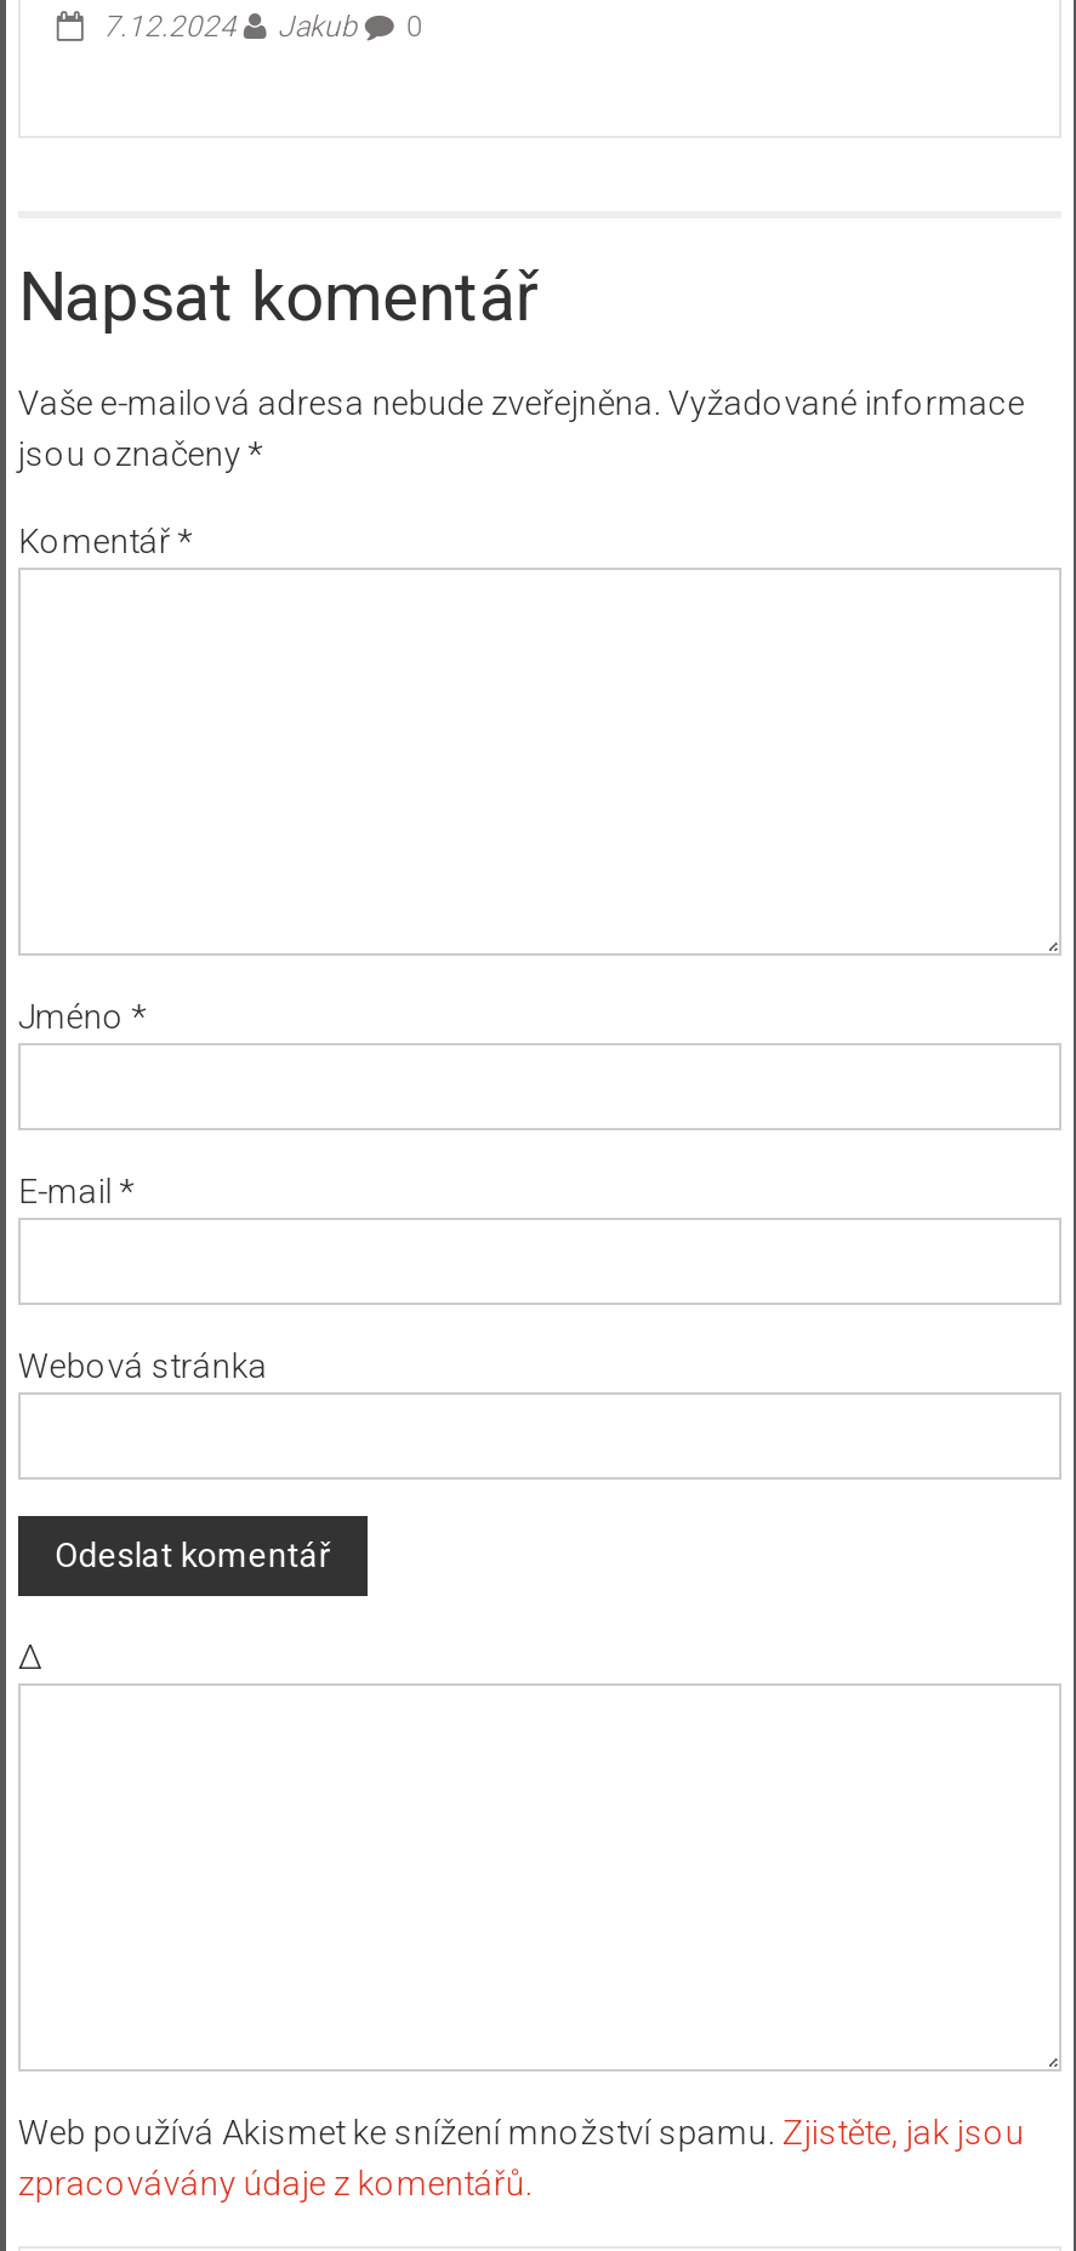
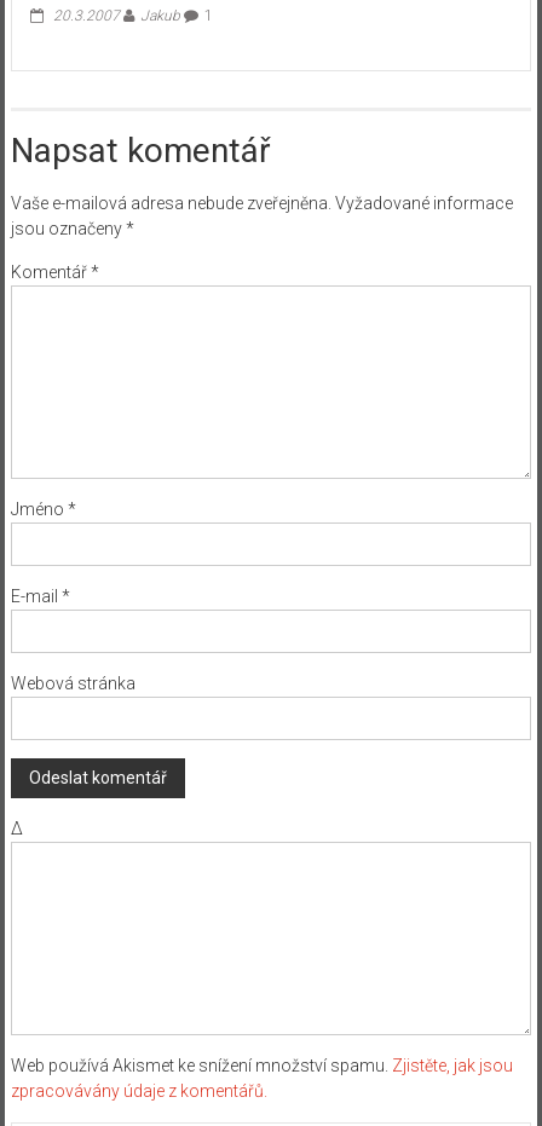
[103,10,236,44] 7.12.2024 -> [53,7,120,24] 20.3.2007
[406,10,423,44] 0 -> [204,7,213,24] 1

